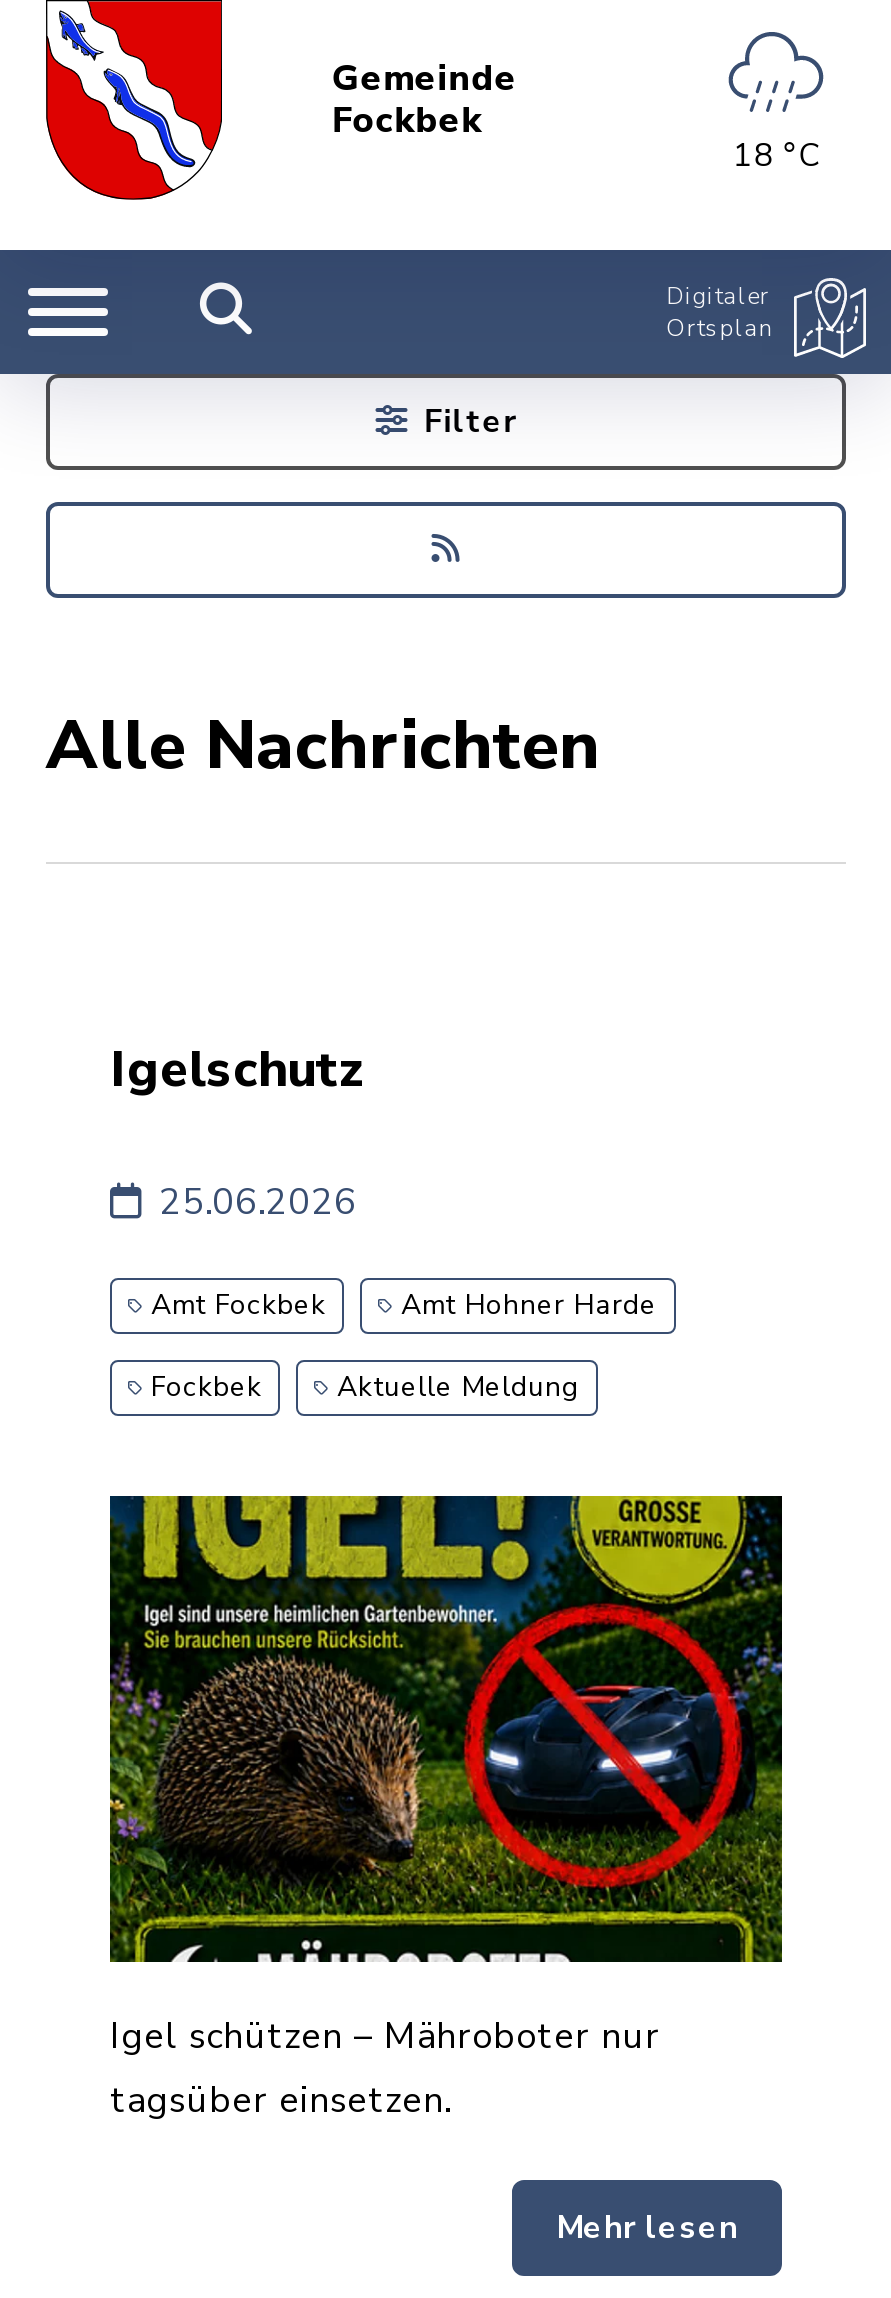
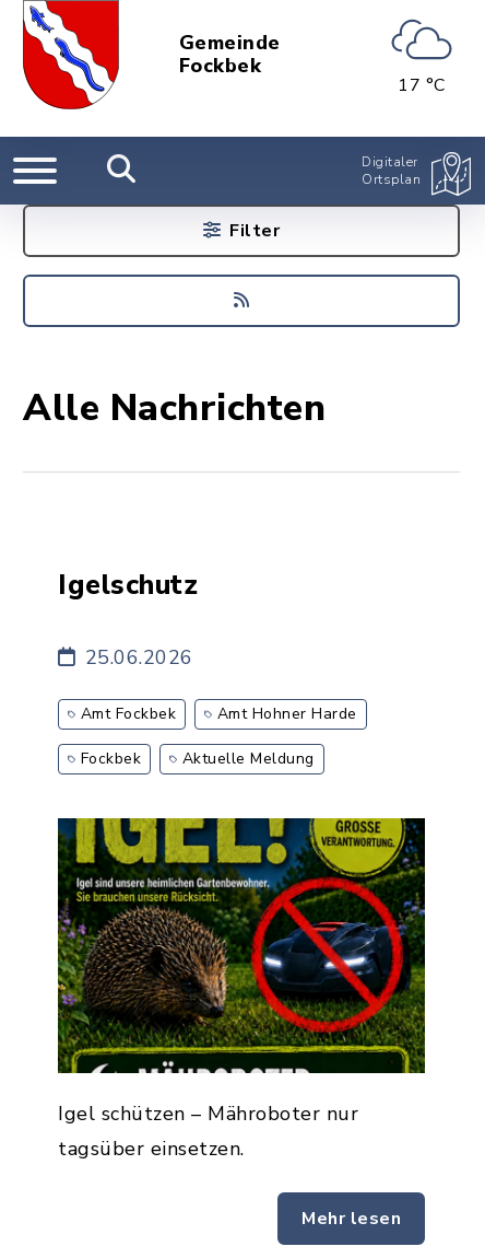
[722,30,830,177] [image] | 18 °C -> [391,18,452,97] [image] | 17 °C

